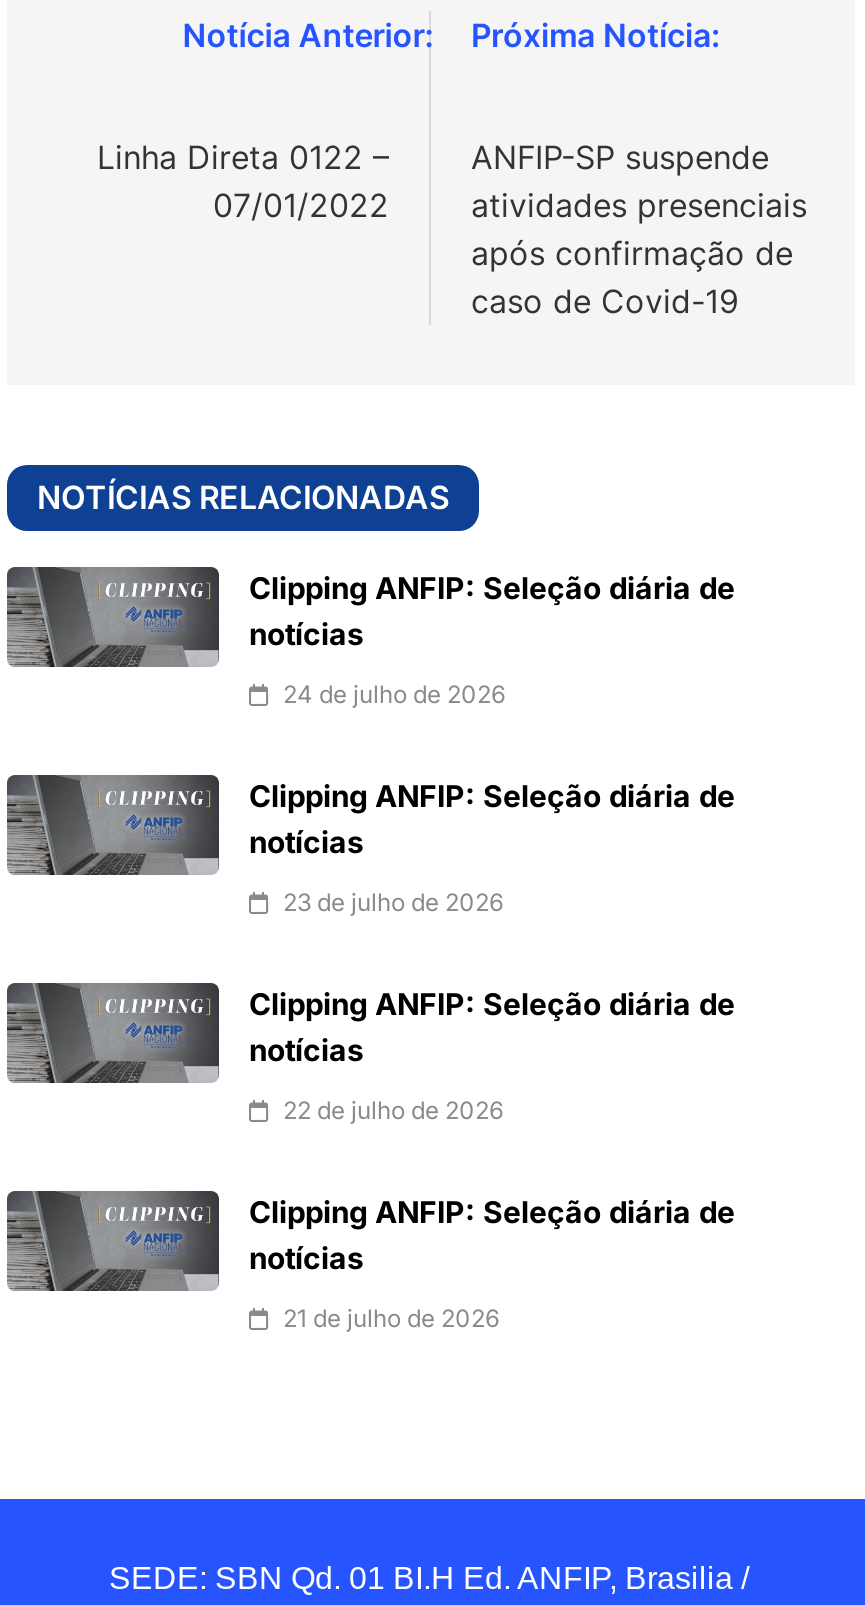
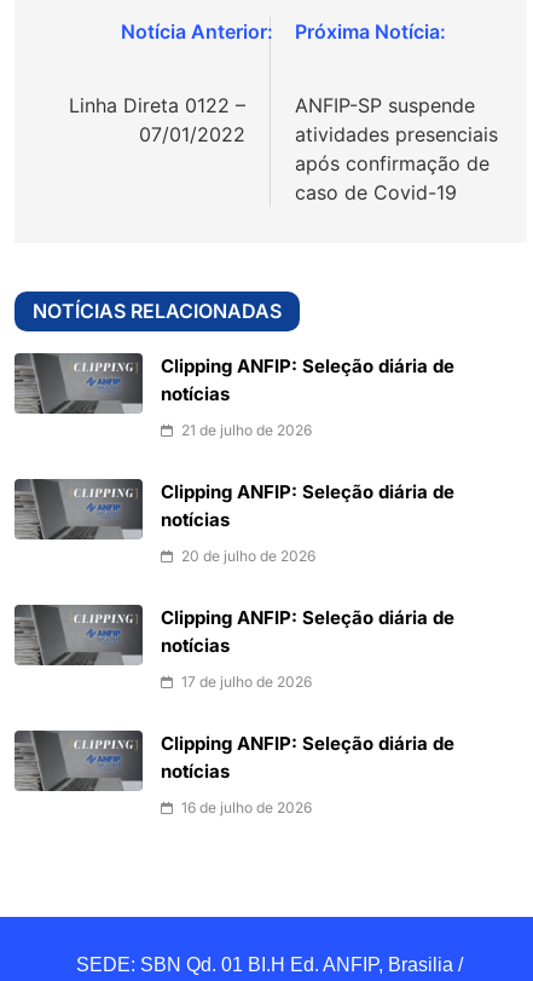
[283,679,505,709] 24 de julho de 2026 -> [181,421,312,439] 21 de julho de 2026
[283,887,503,917] 23 de julho de 2026 -> [181,547,315,565] 20 de julho de 2026
[283,1095,503,1125] 22 de julho de 2026 -> [181,673,312,691] 17 de julho de 2026
[283,1303,499,1333] 21 de julho de 2026 -> [181,799,312,817] 16 de julho de 2026

